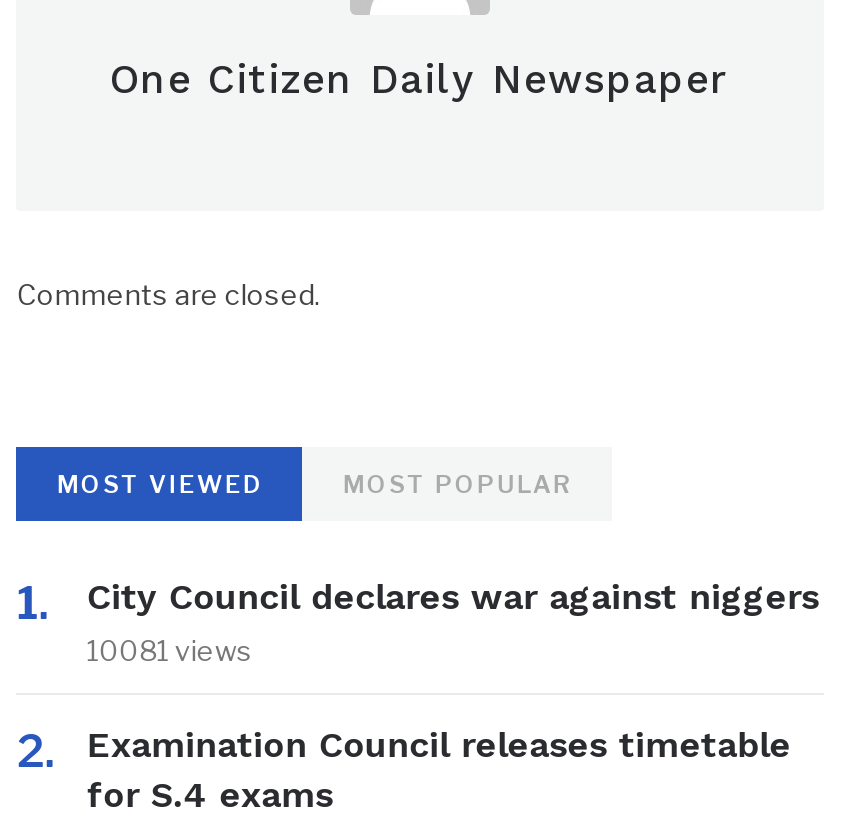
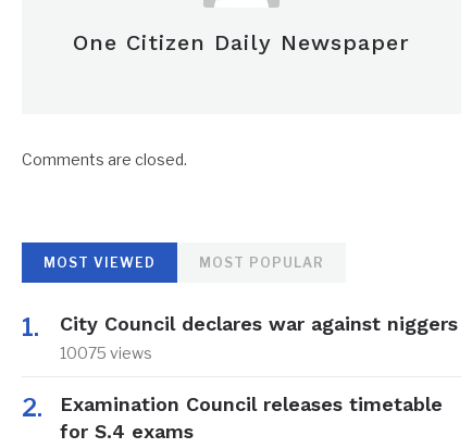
[87,632,253,666] 10081 views -> [60,344,153,362] 10075 views

